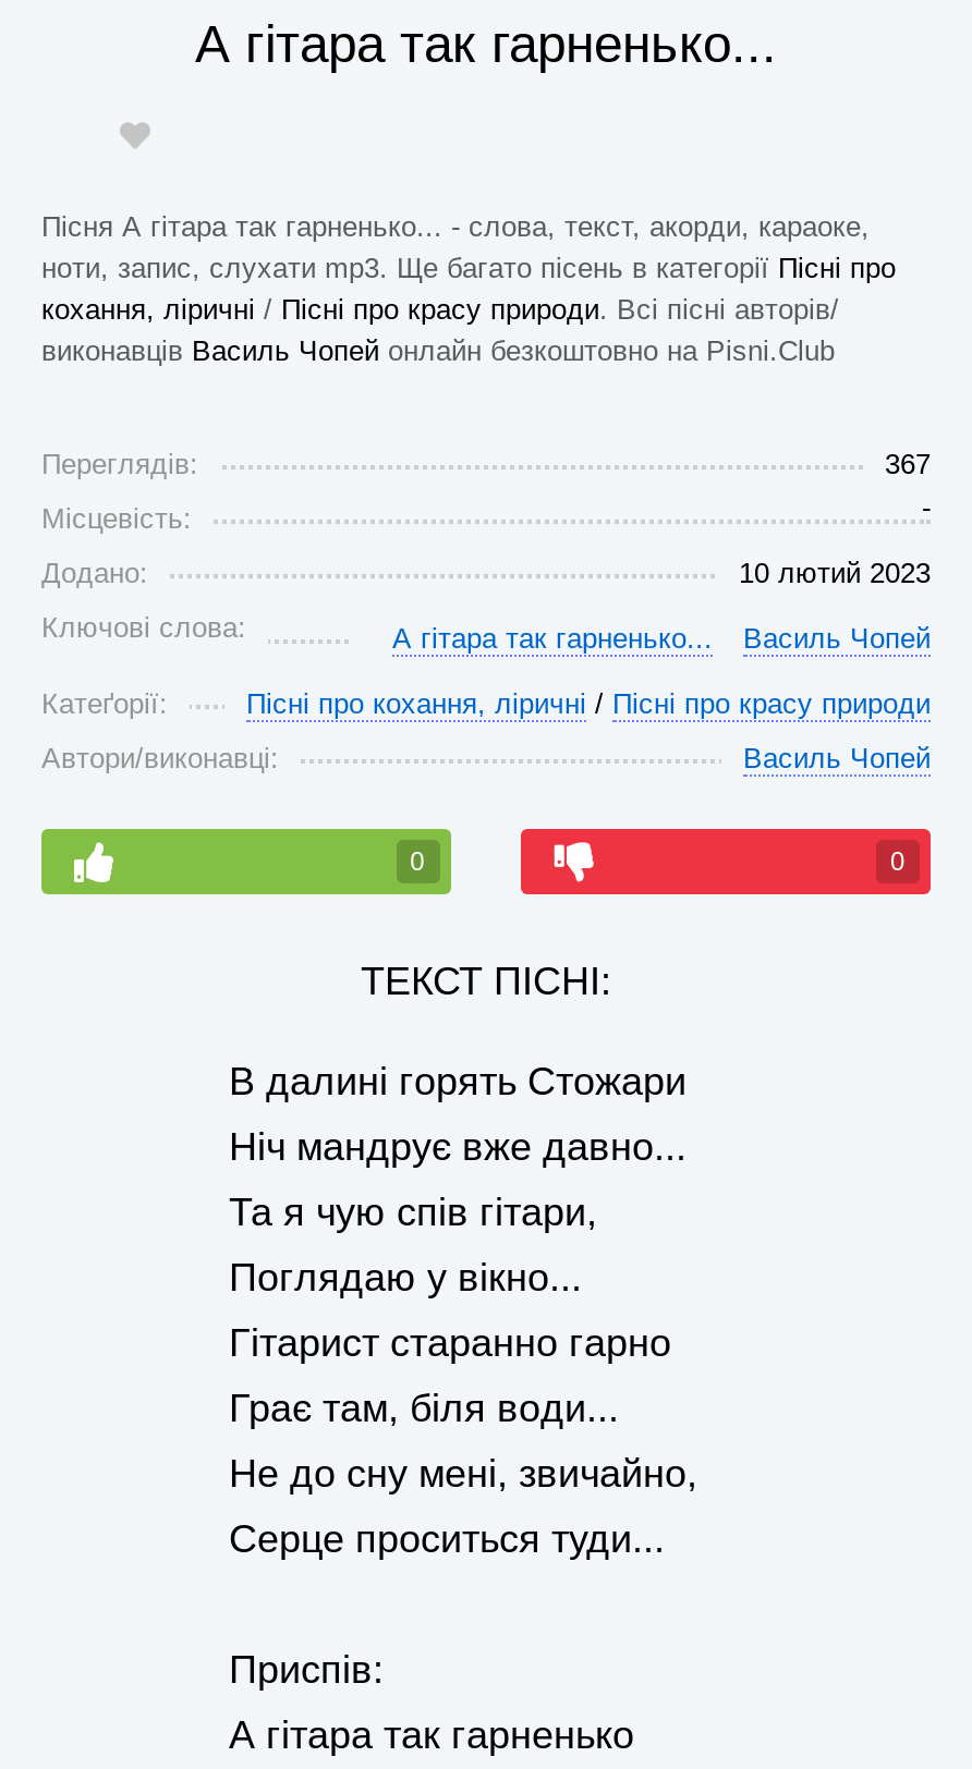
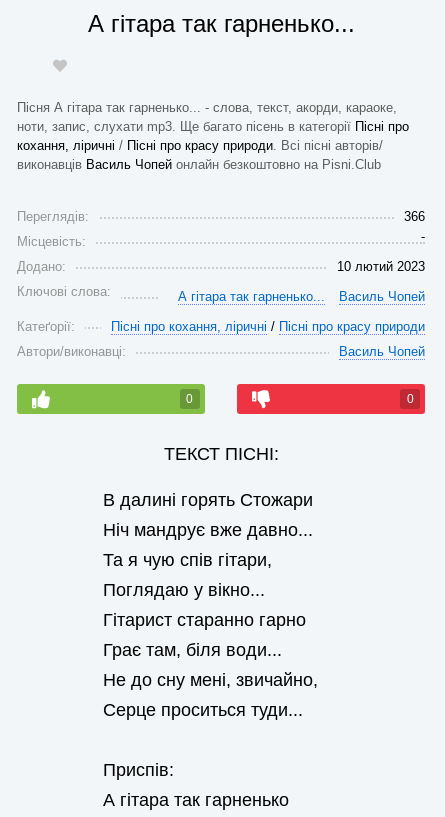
[885,448,931,480] 367 -> [404,209,425,224] 366

